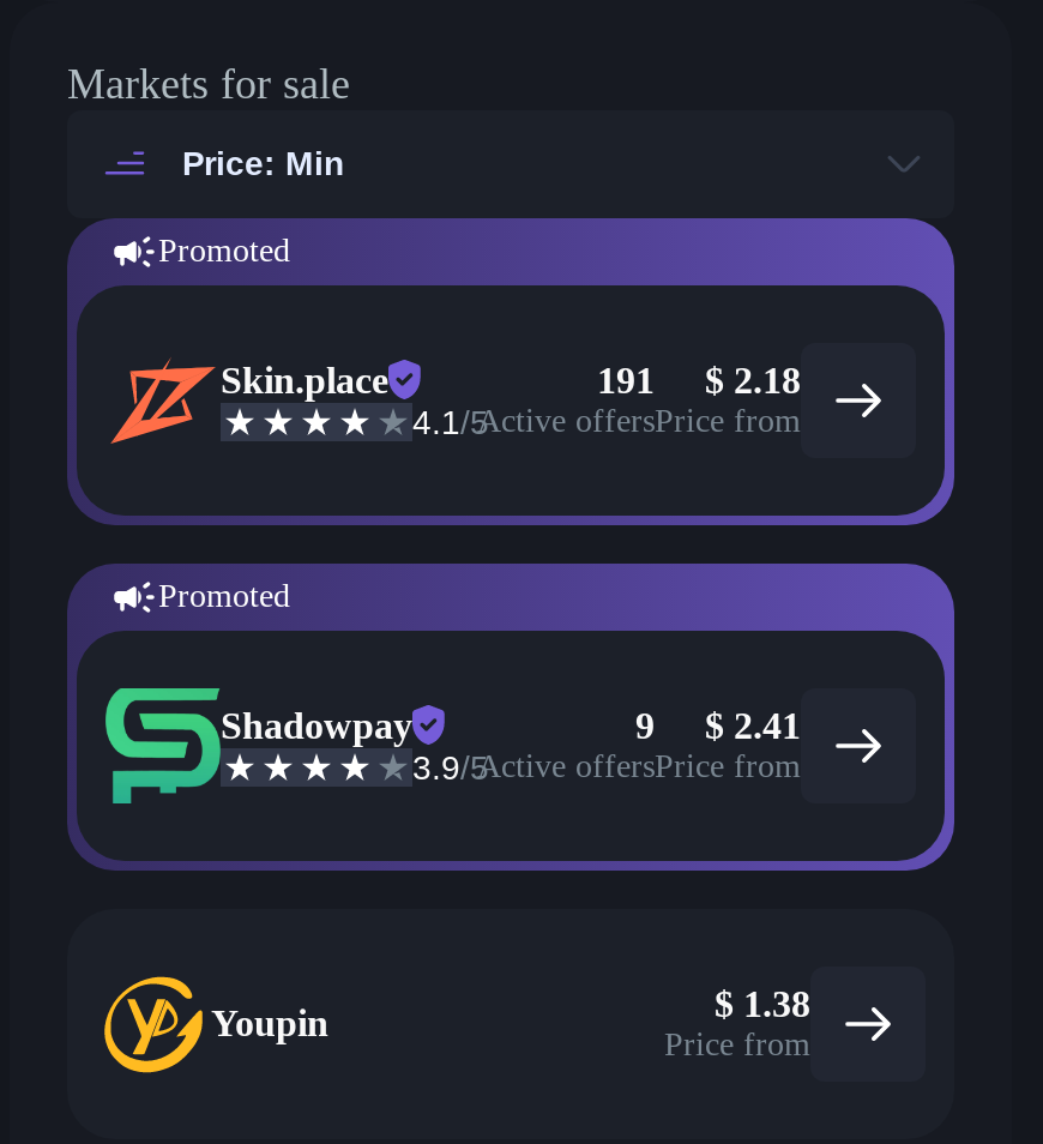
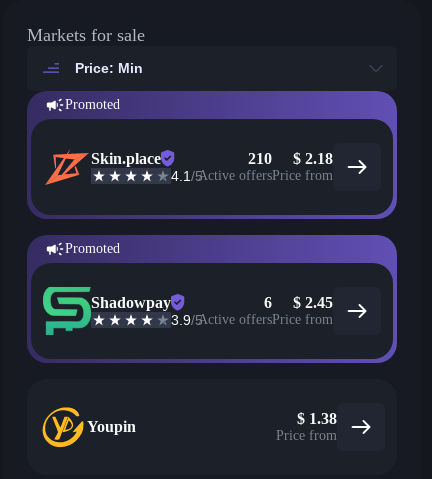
[597,360,801,401] 191 $2.18 -> [248,150,333,167] 210 $2.18
[635,706,655,746] 9 -> [264,294,272,311] 6
[705,706,801,746] $2.41 -> [293,294,333,311] $2.45

